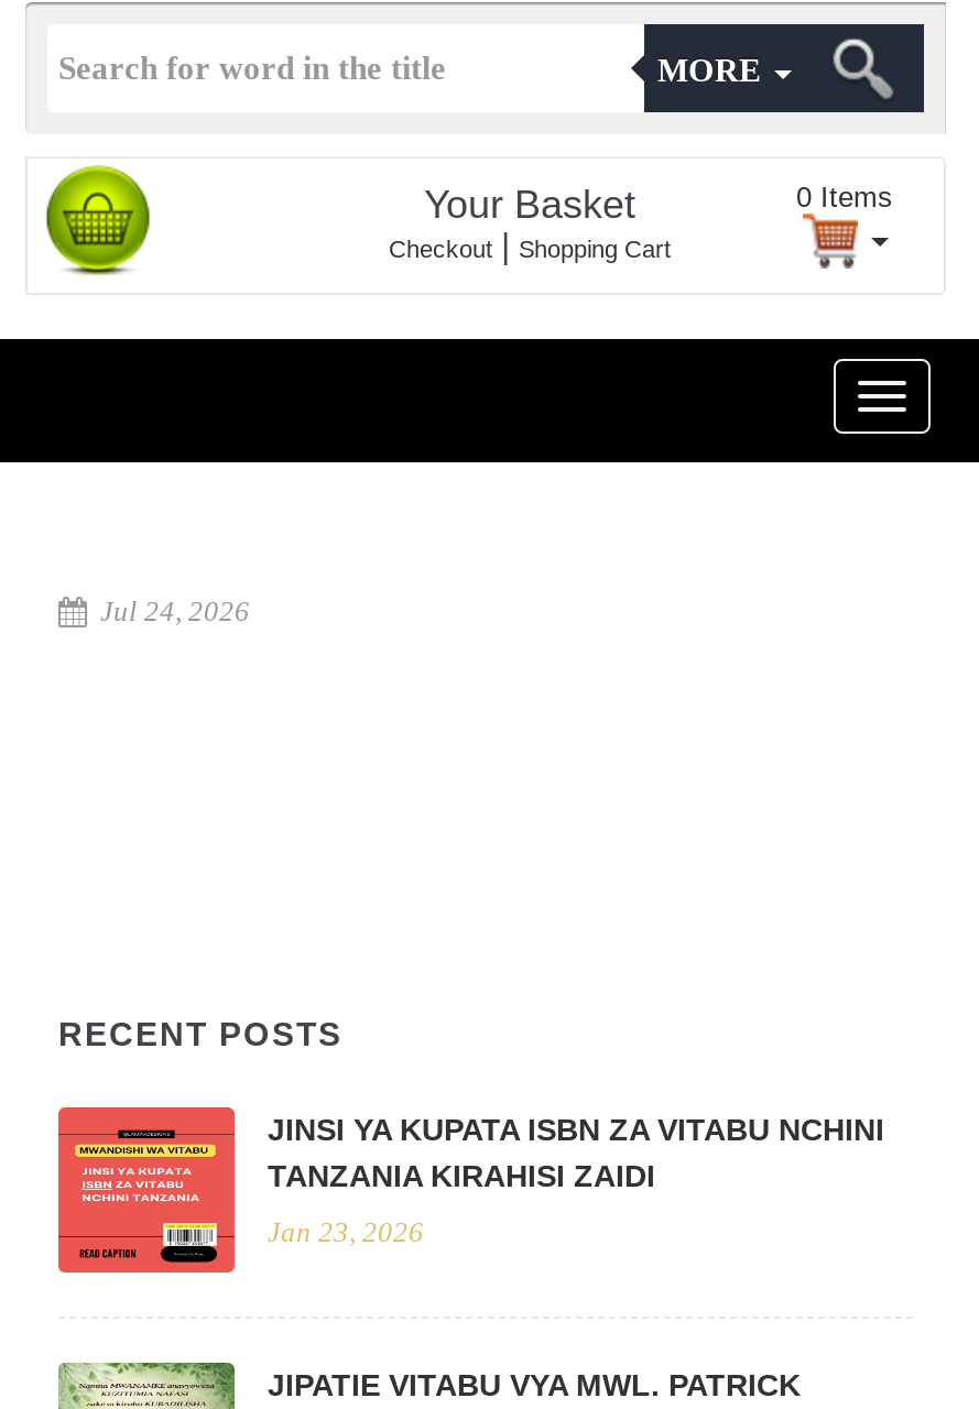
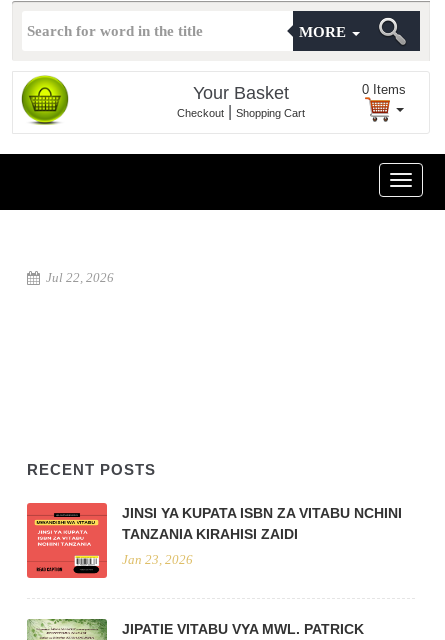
[94,594,250,627] Jul 24, 2026 -> [43,270,114,285] Jul 22, 2026

